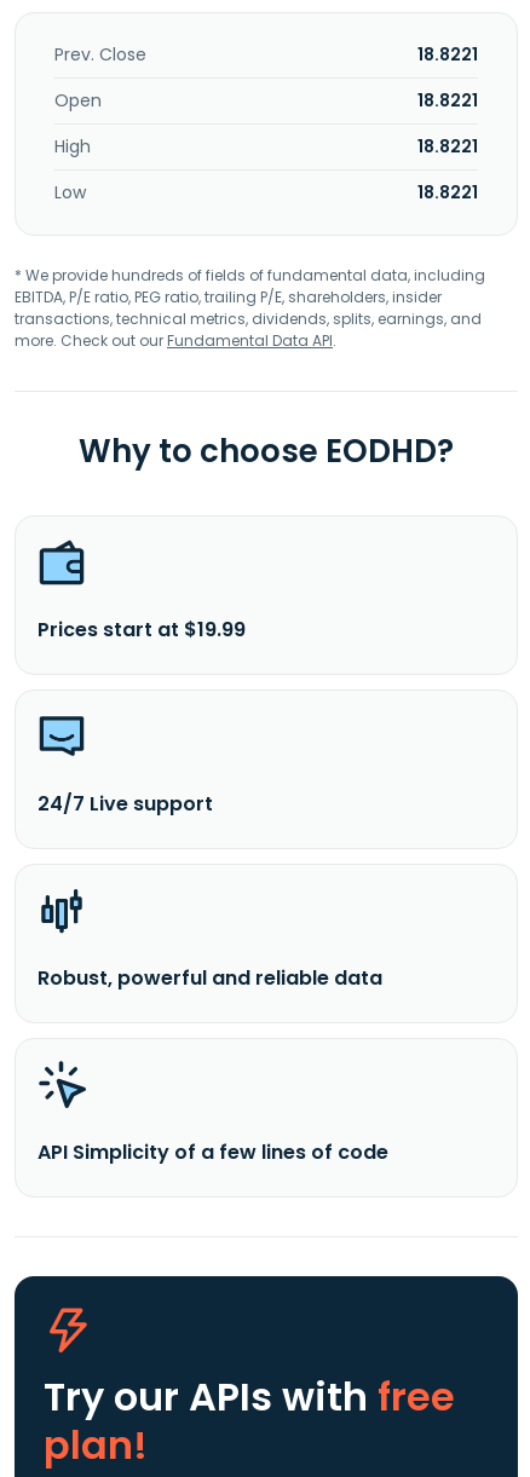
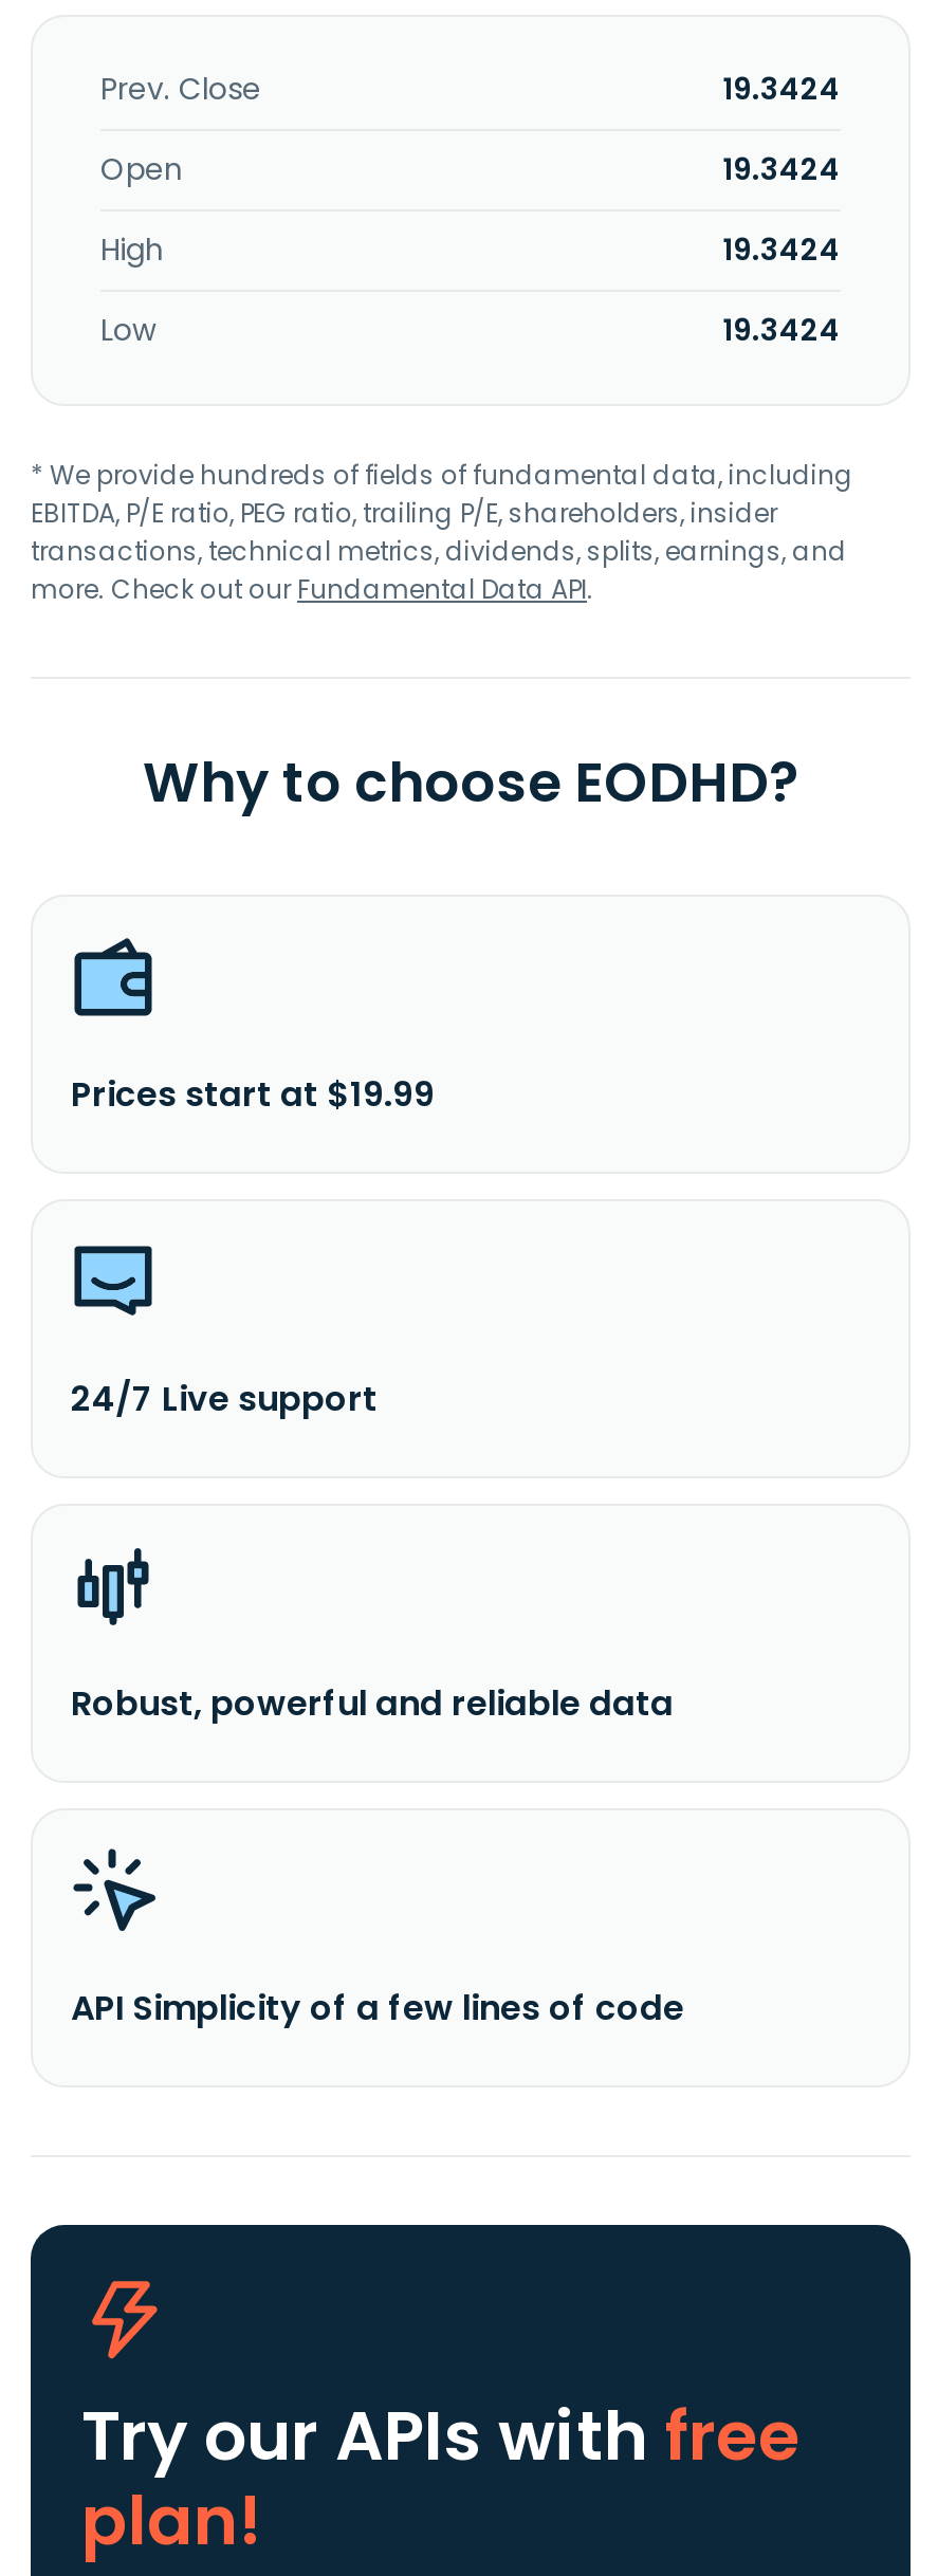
[417,42,478,67] 18.8221 -> [722,68,841,110] 19.3424
[417,88,478,112] 18.8221 -> [722,148,841,190] 19.3424
[417,134,478,158] 18.8221 -> [722,228,841,271] 19.3424
[417,180,478,204] 18.8221 -> [722,309,841,351] 19.3424

